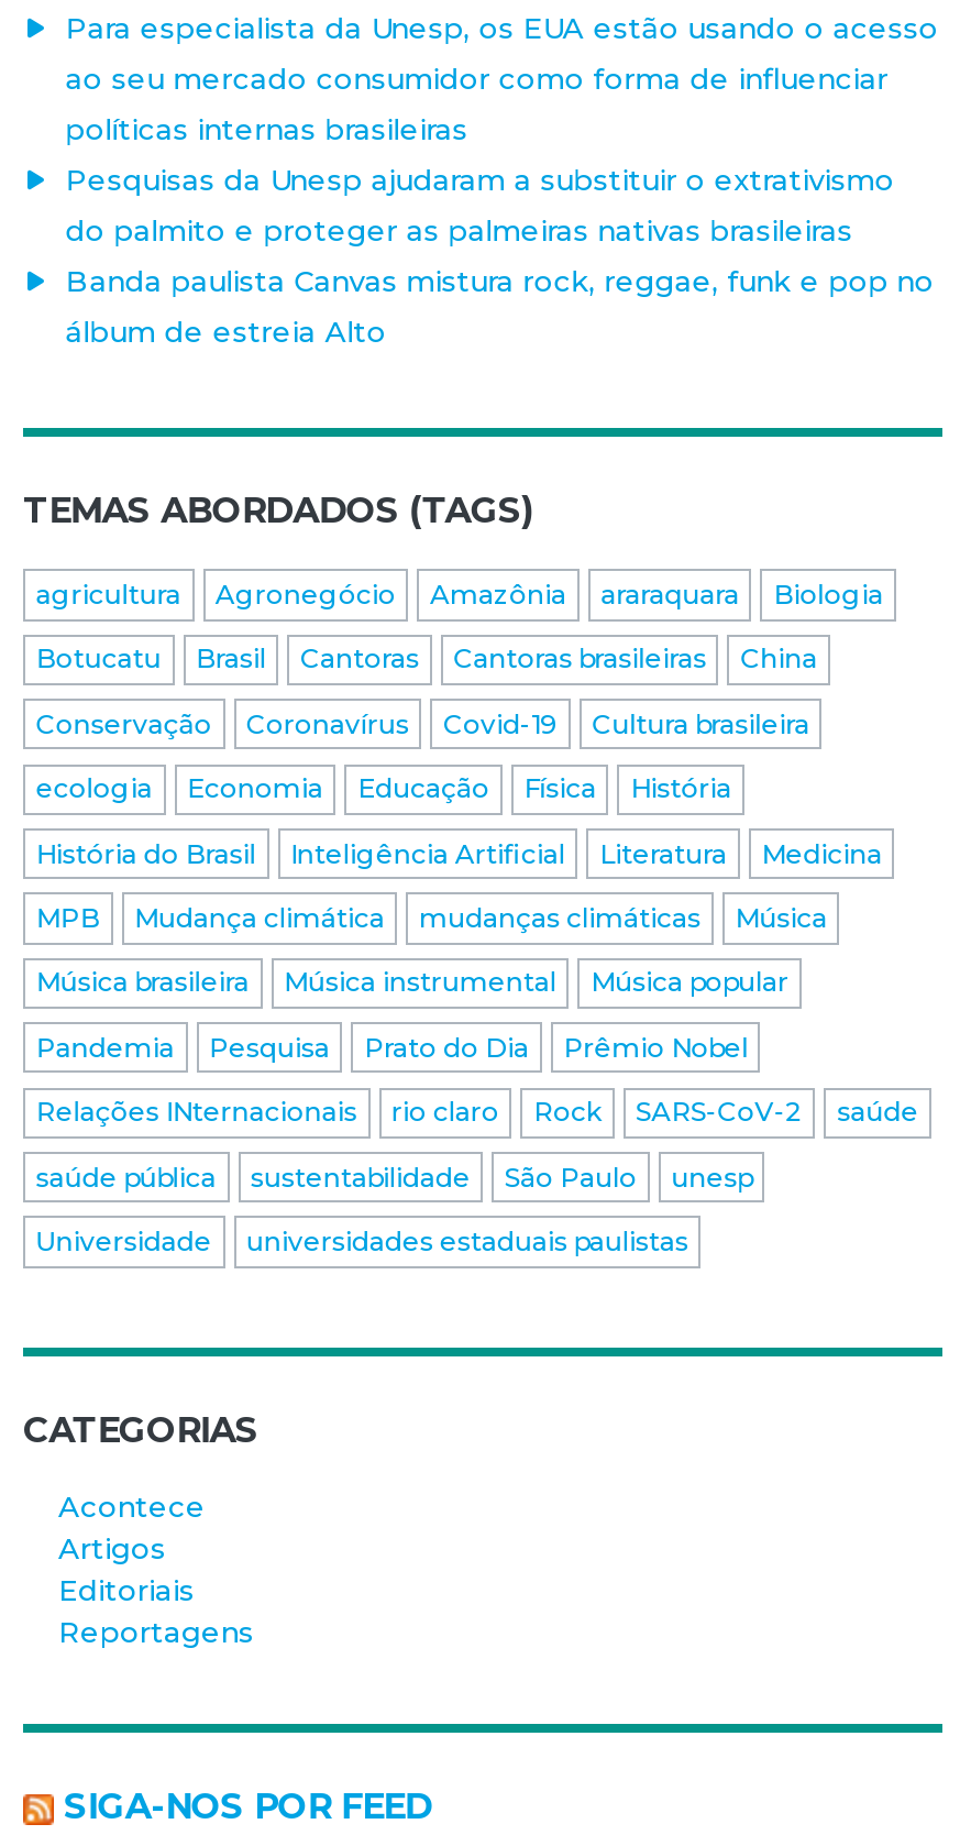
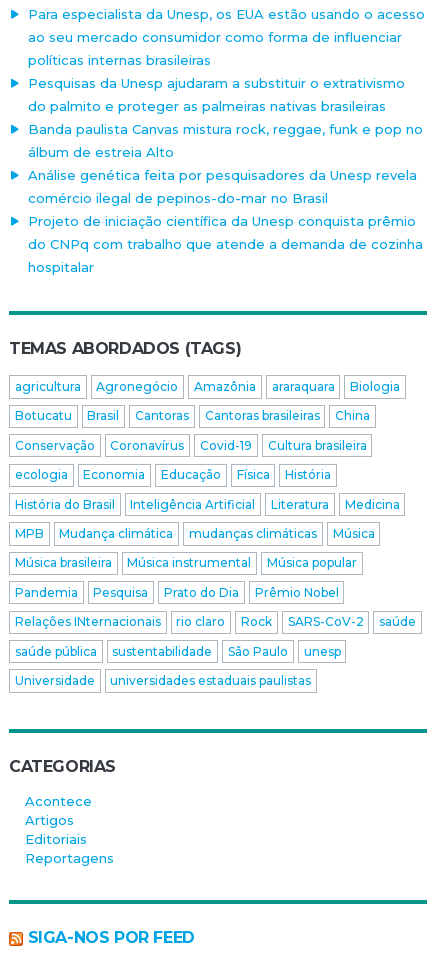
none -> [28,167,423,275] Análise genética feita por pesquisadores da Unesp revela | comércio ilegal de pepinos-do-mar no Brasil | Projeto de iniciação científica da Unesp conquista prêmio | do CNPq com trabalho que atende a demanda de cozinha | hospitalar

